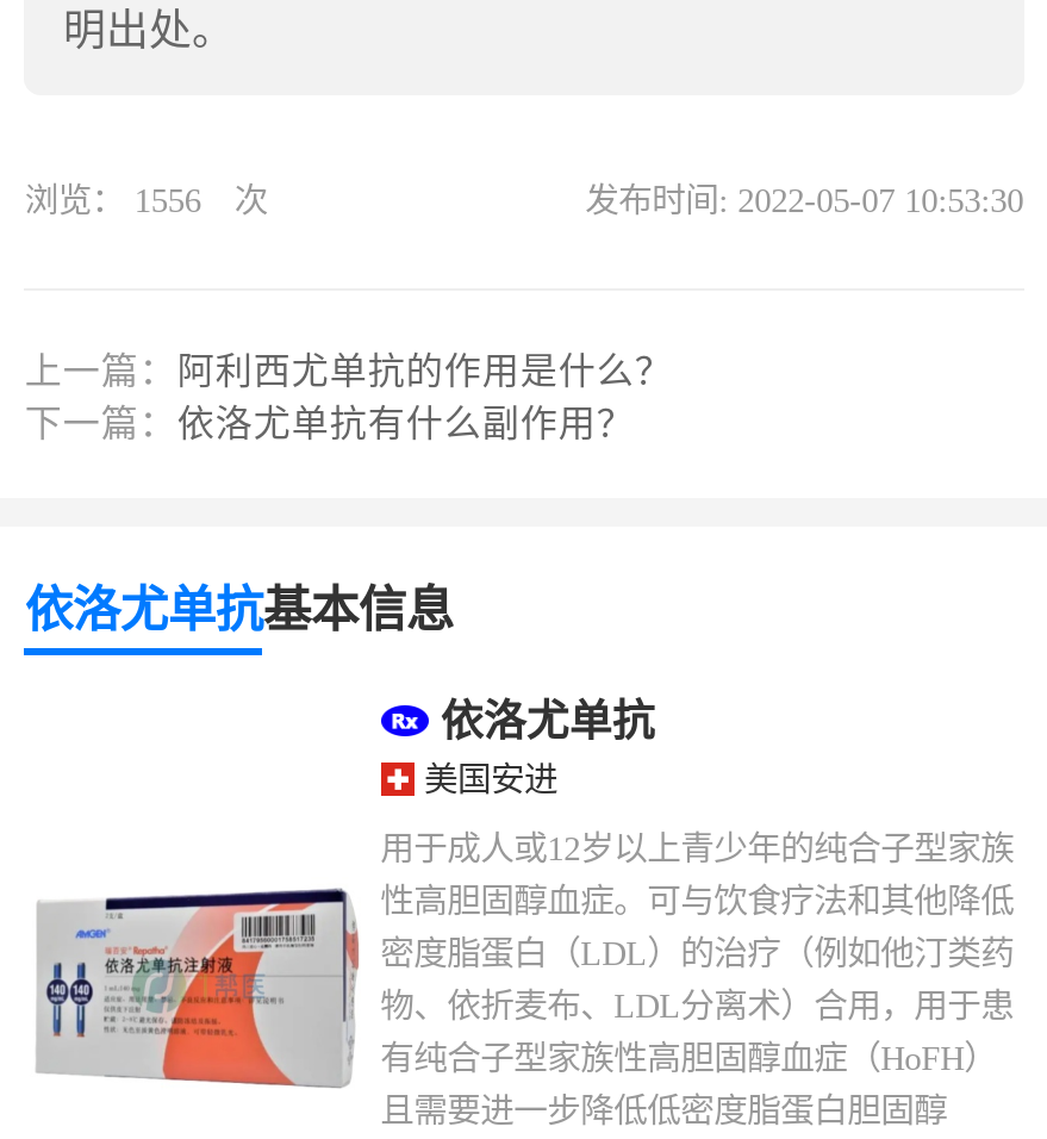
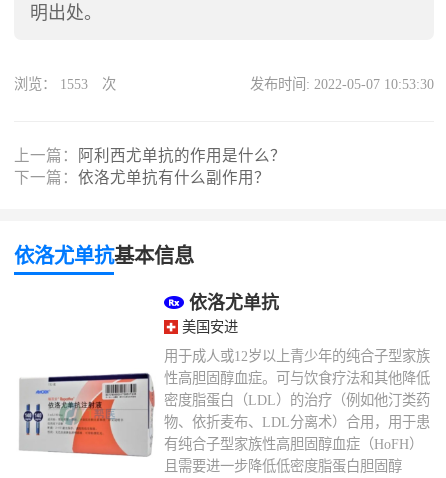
[25,180,268,219] 浏览：1556 次 -> [14,76,116,92] 浏览：1553 次

